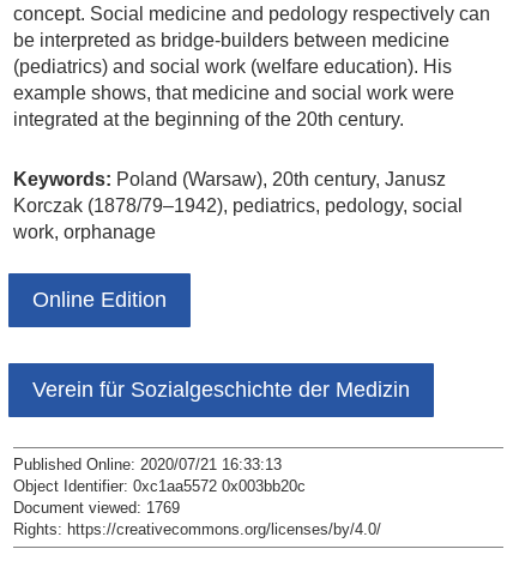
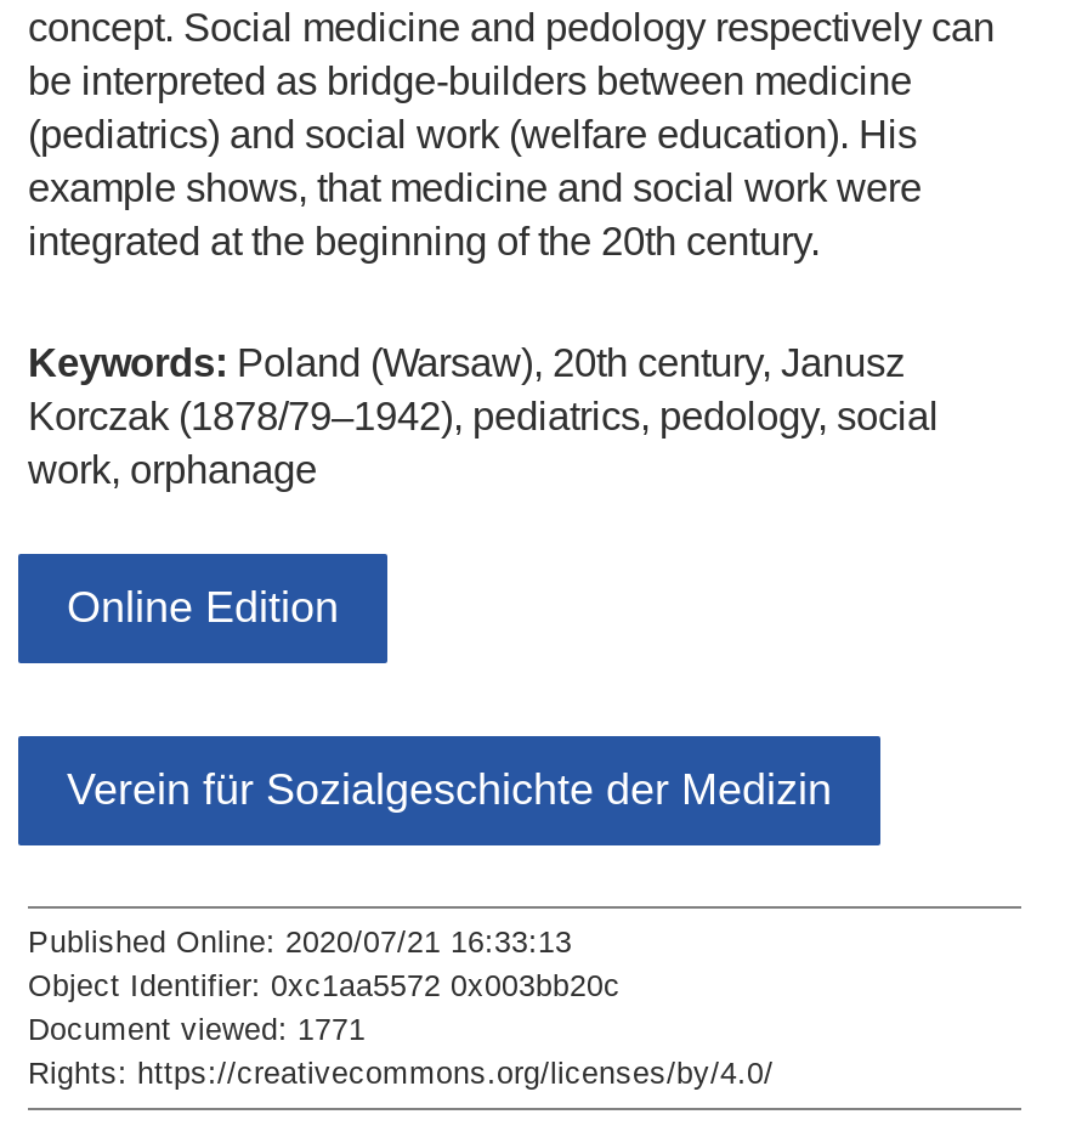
[13,500,180,517] Document viewed: 1769 -> [28,1014,366,1048] Document viewed: 1771

